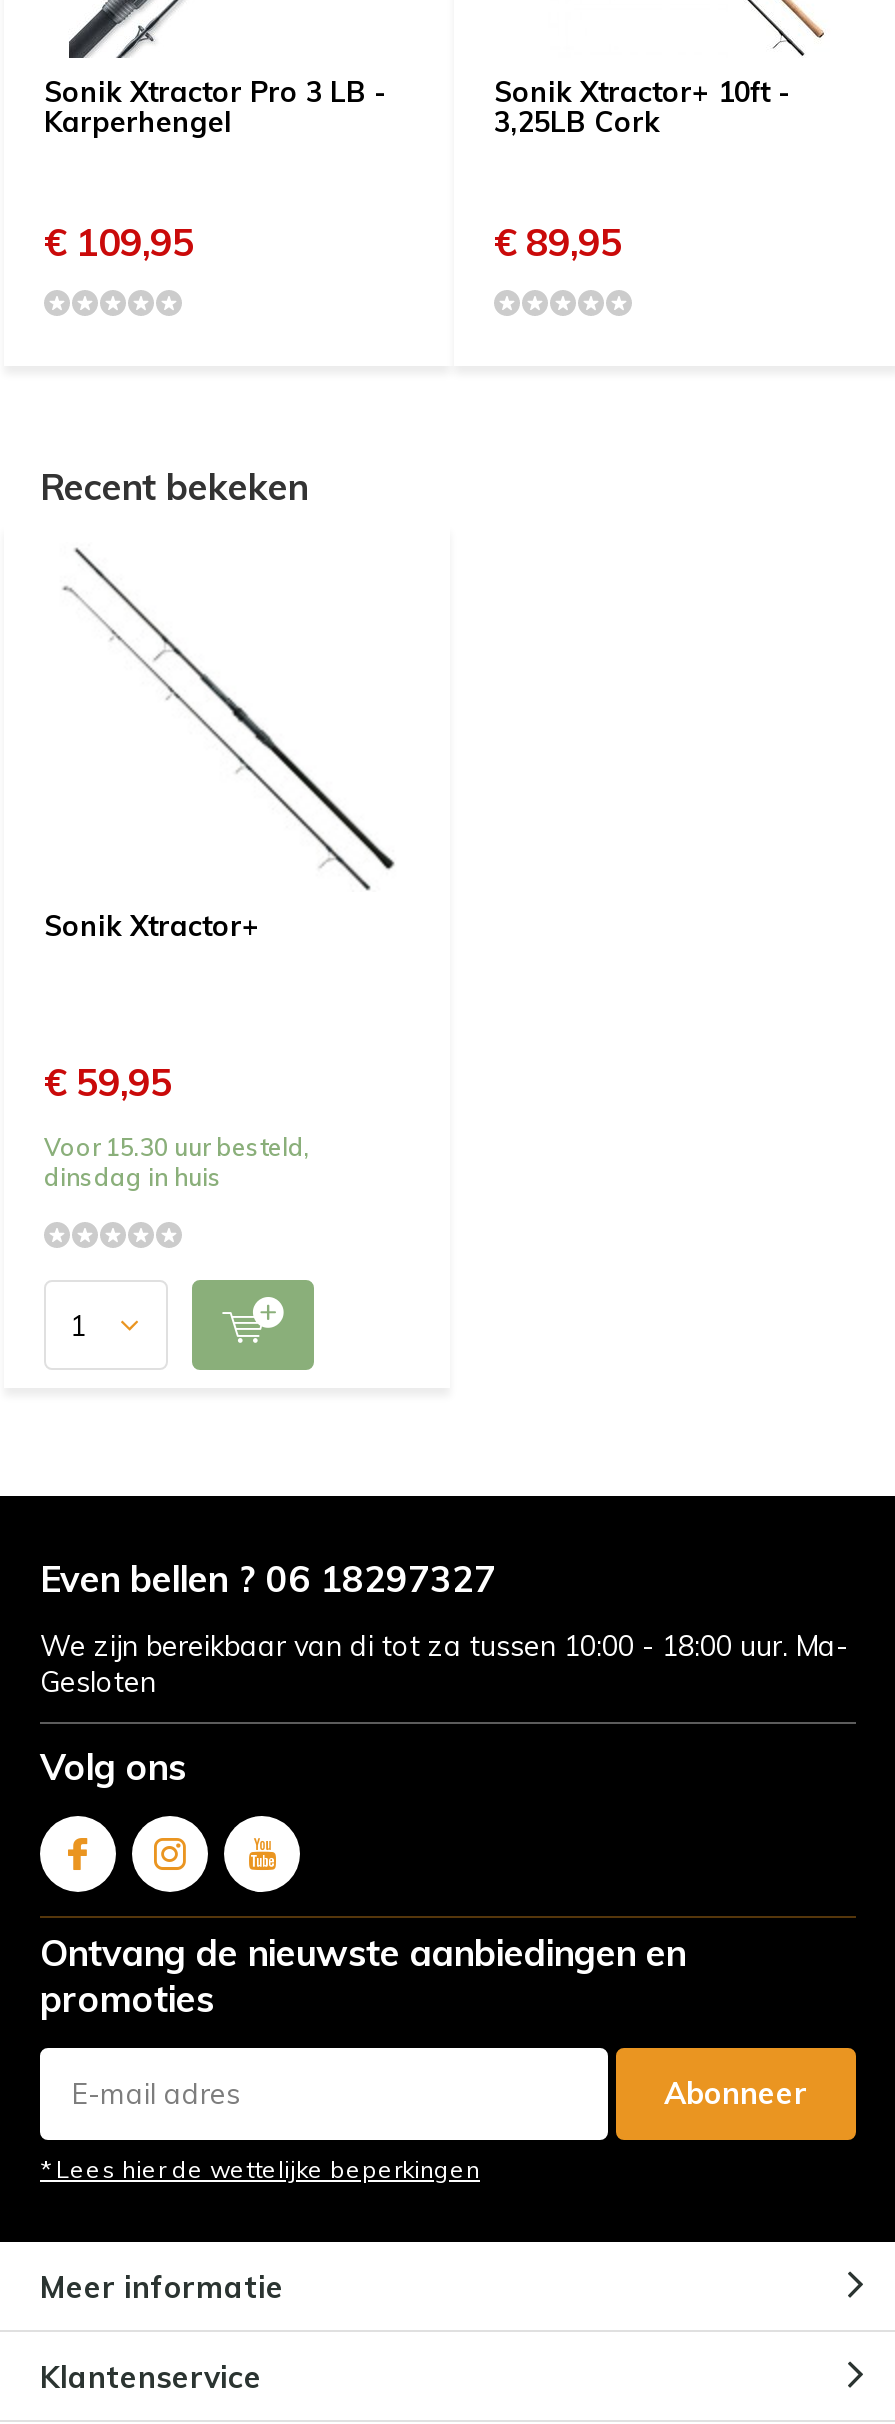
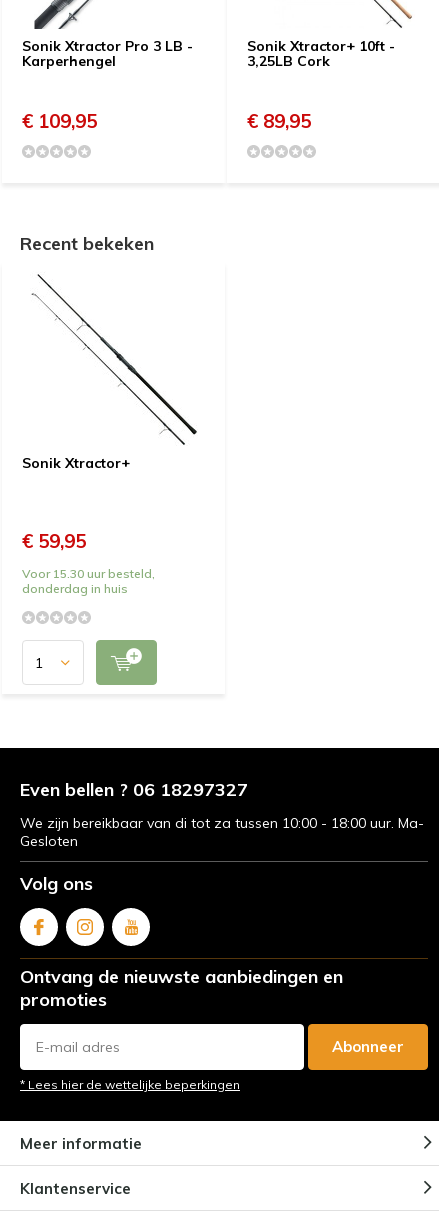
[44,1162,222,1192] dinsdag in huis -> [22,581,128,596] donderdag in huis

